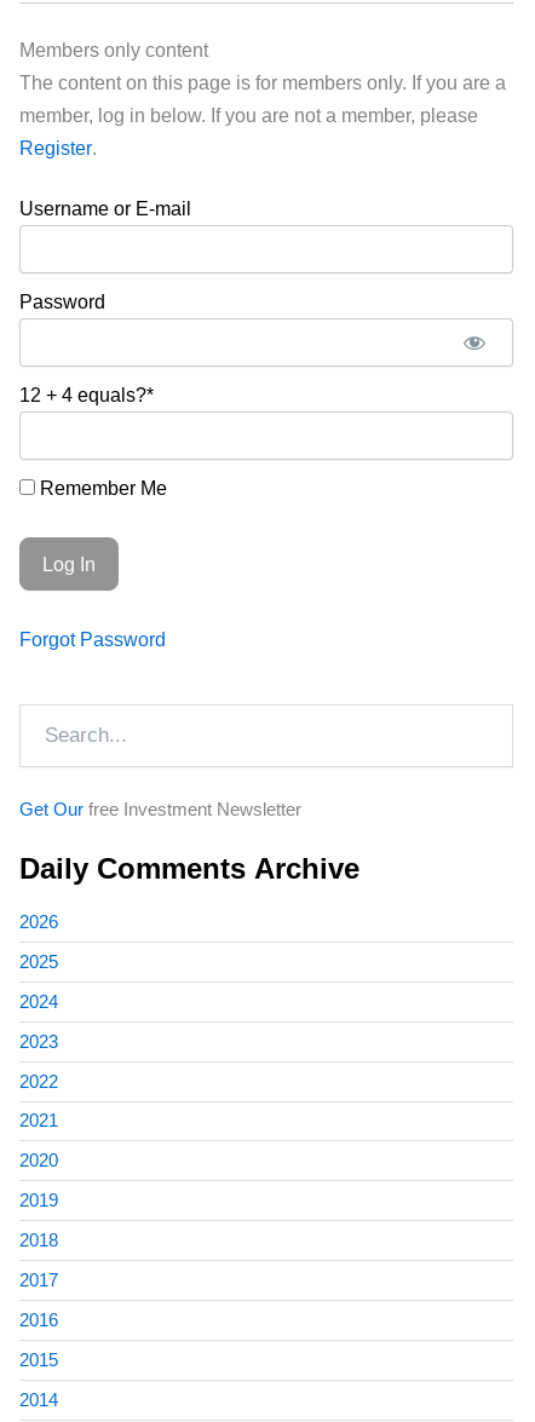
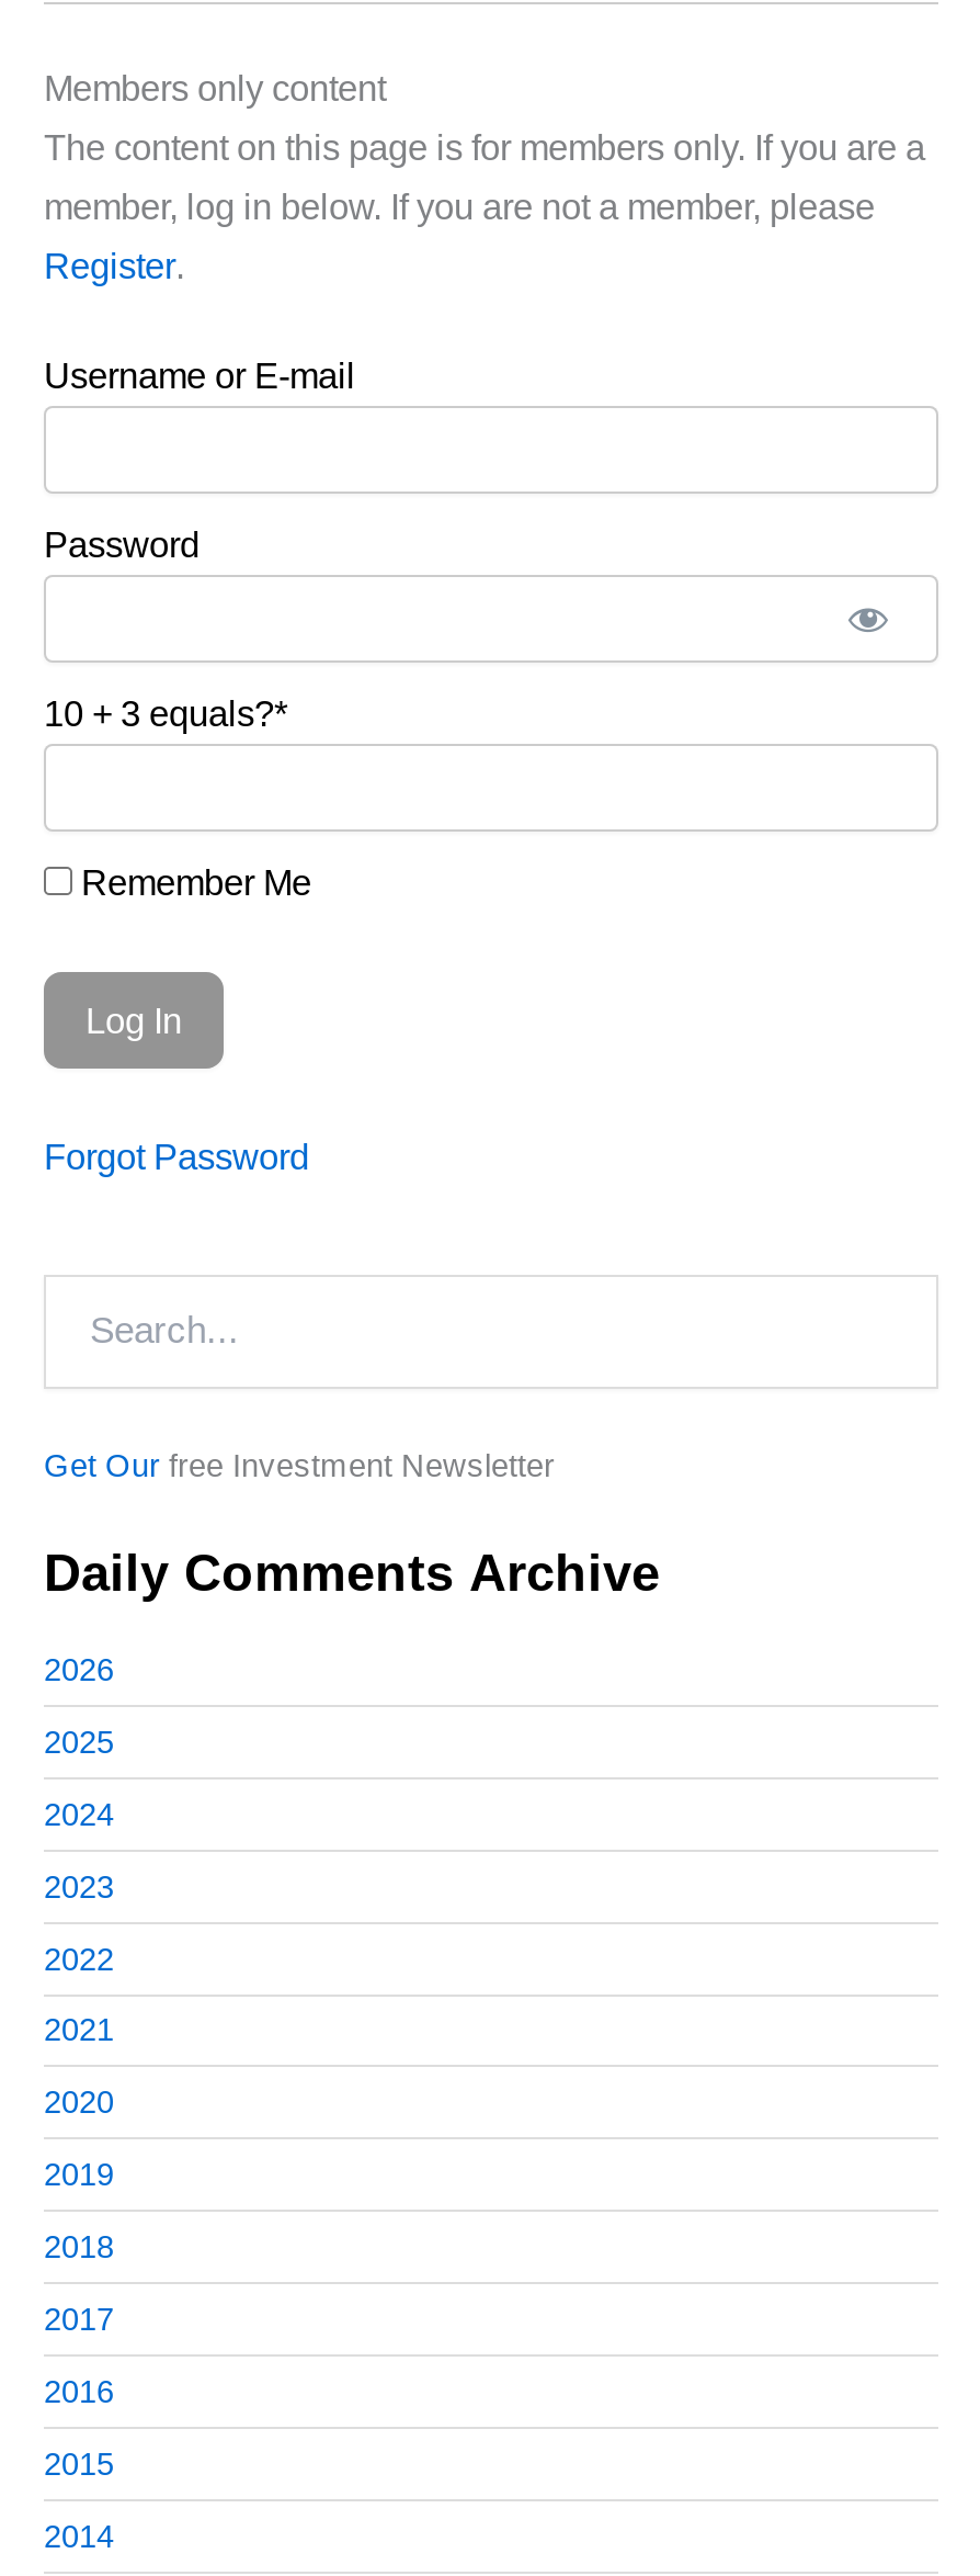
[19,383,154,405] 12 + 4 equals?* -> [44,693,287,732] 10 + 3 equals?*

